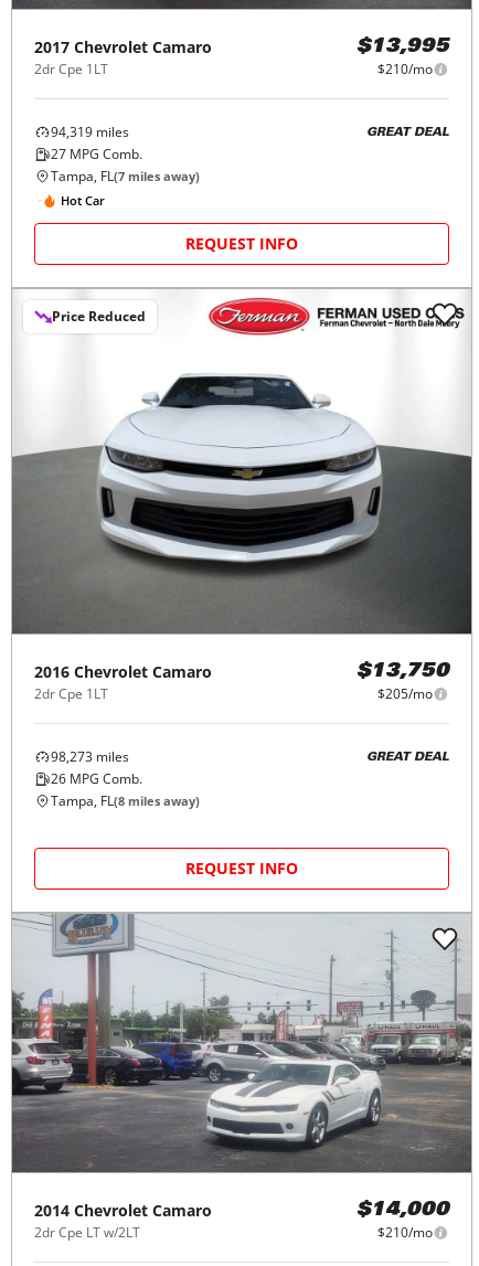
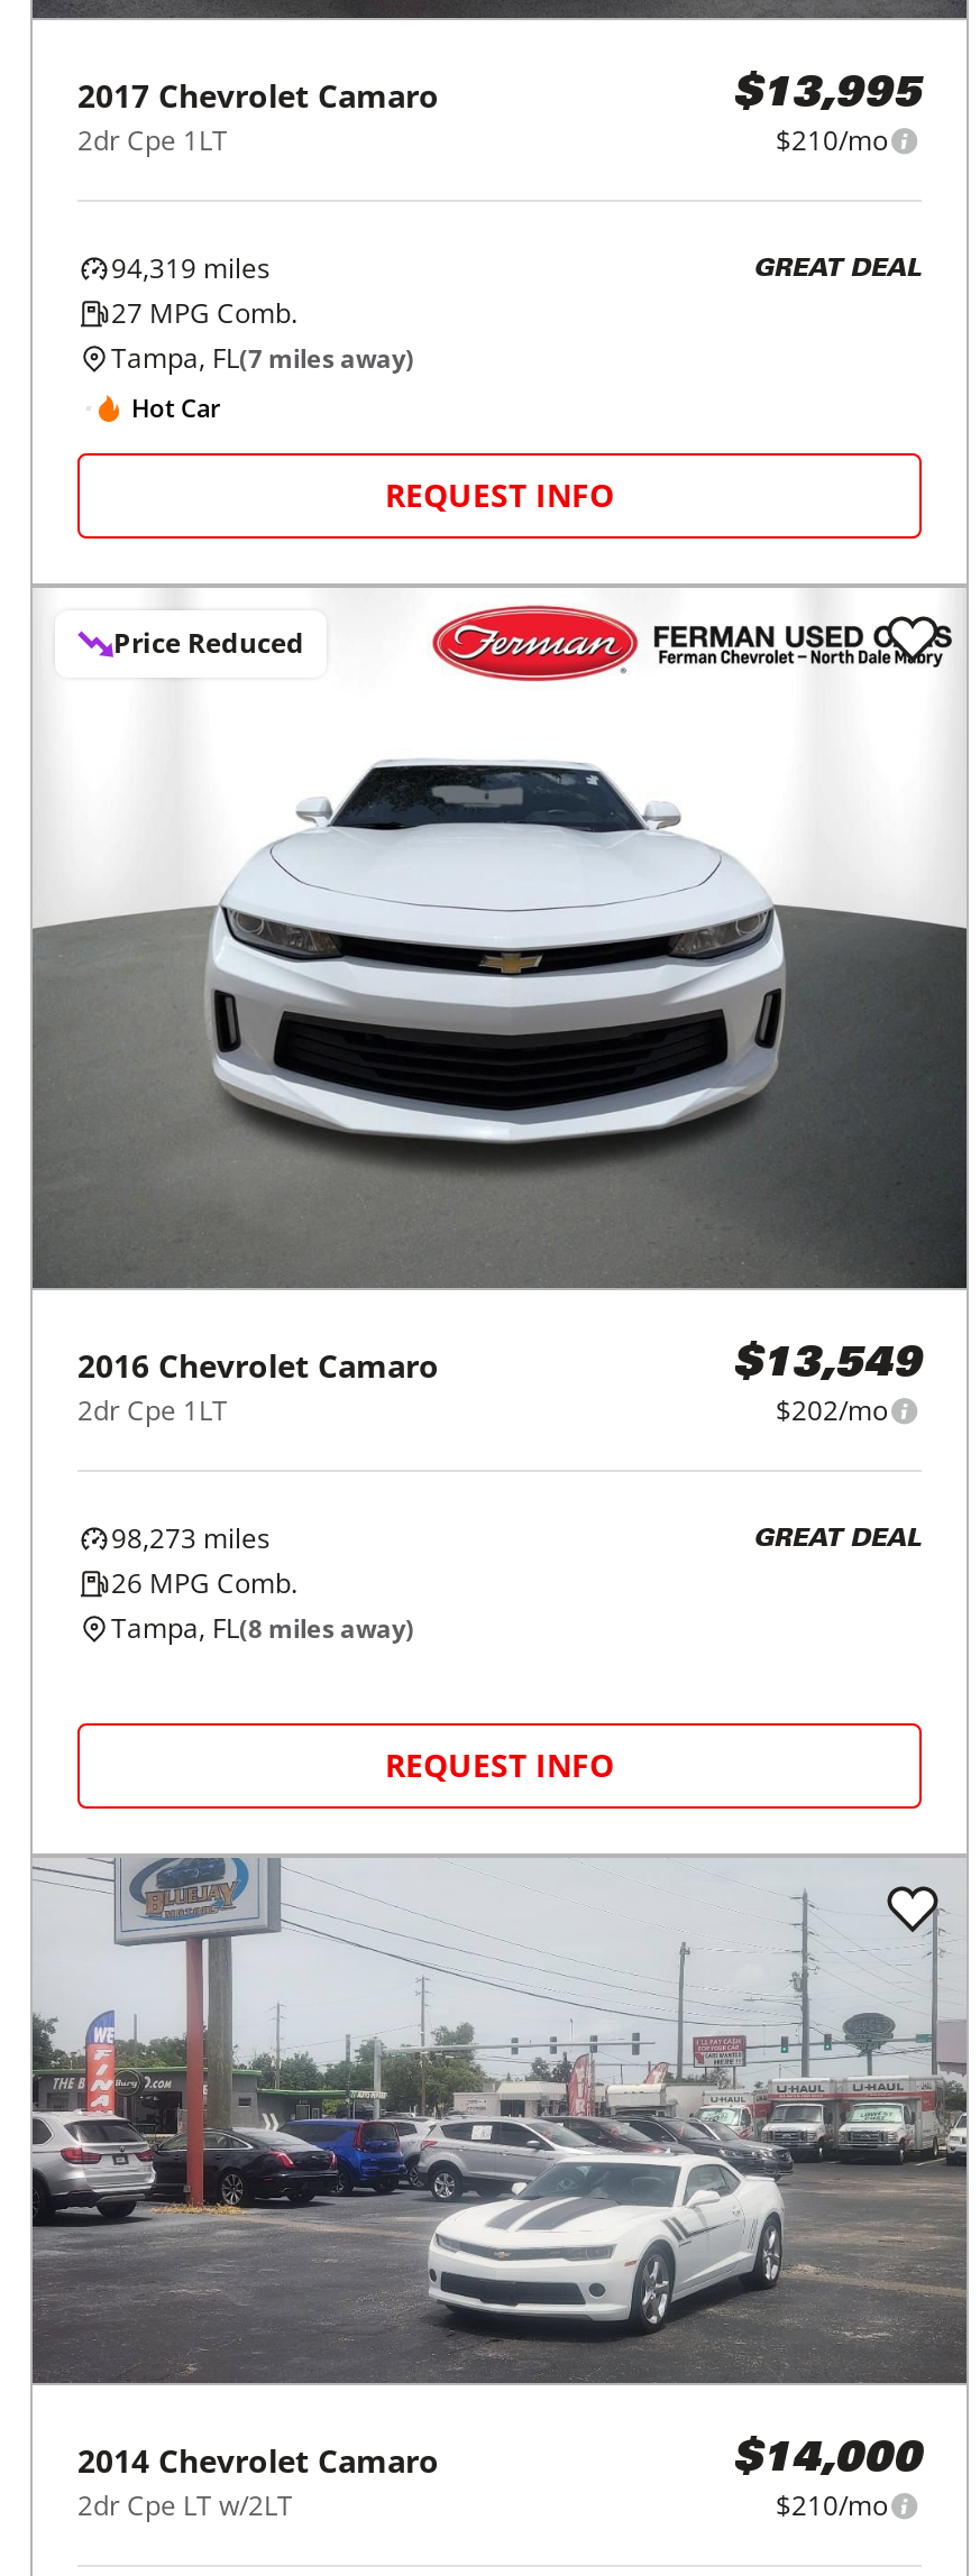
[356,662,449,703] $13,750 | $205/mo -> [733,1346,922,1429] $13,549 | $202/mo

